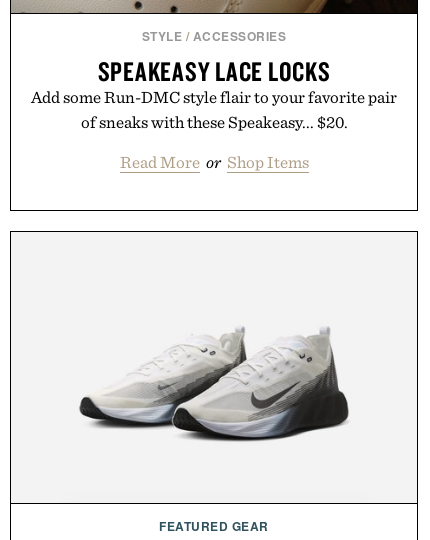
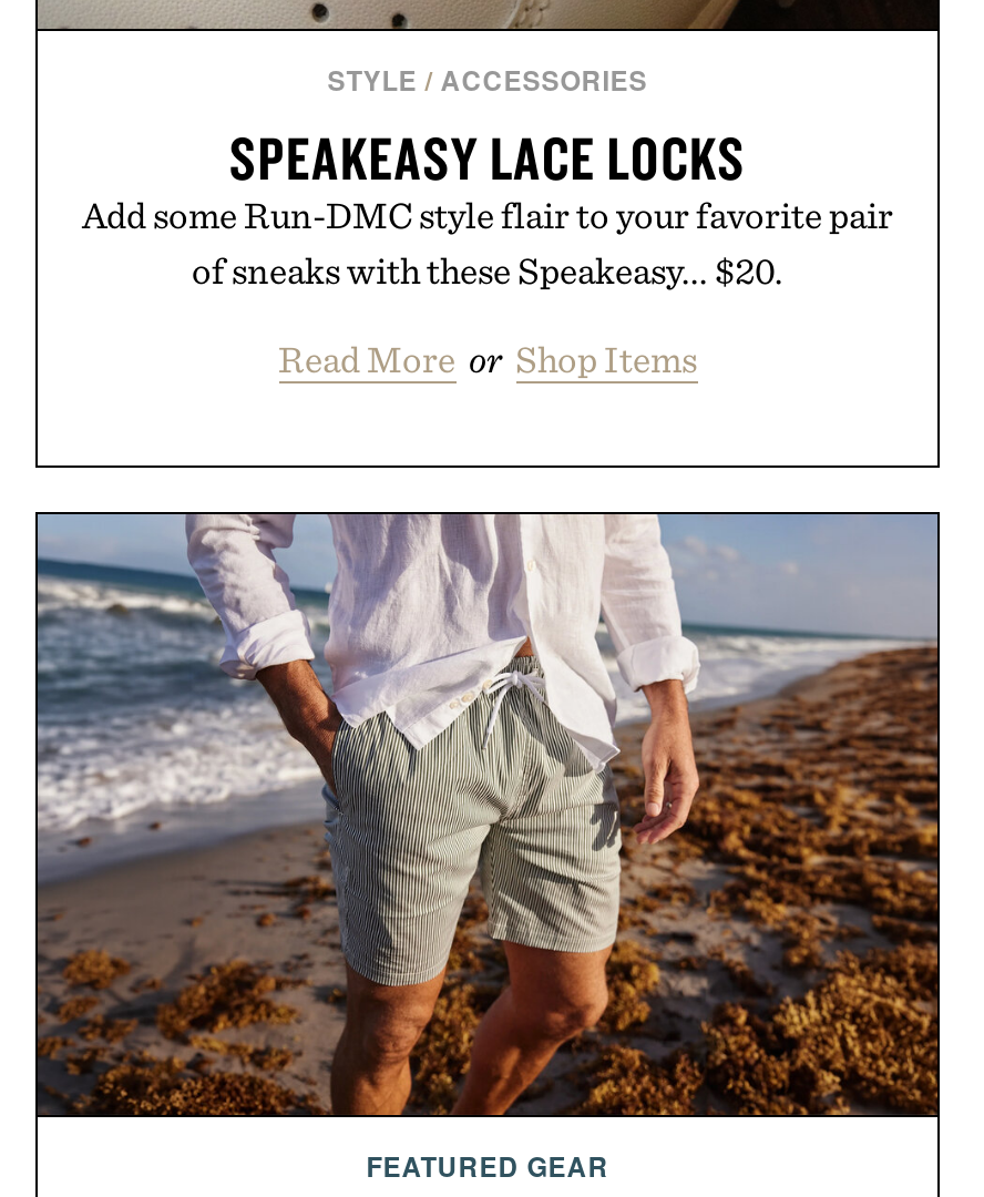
[10,231,418,504] [image] -> [35,512,940,1117] [image]

